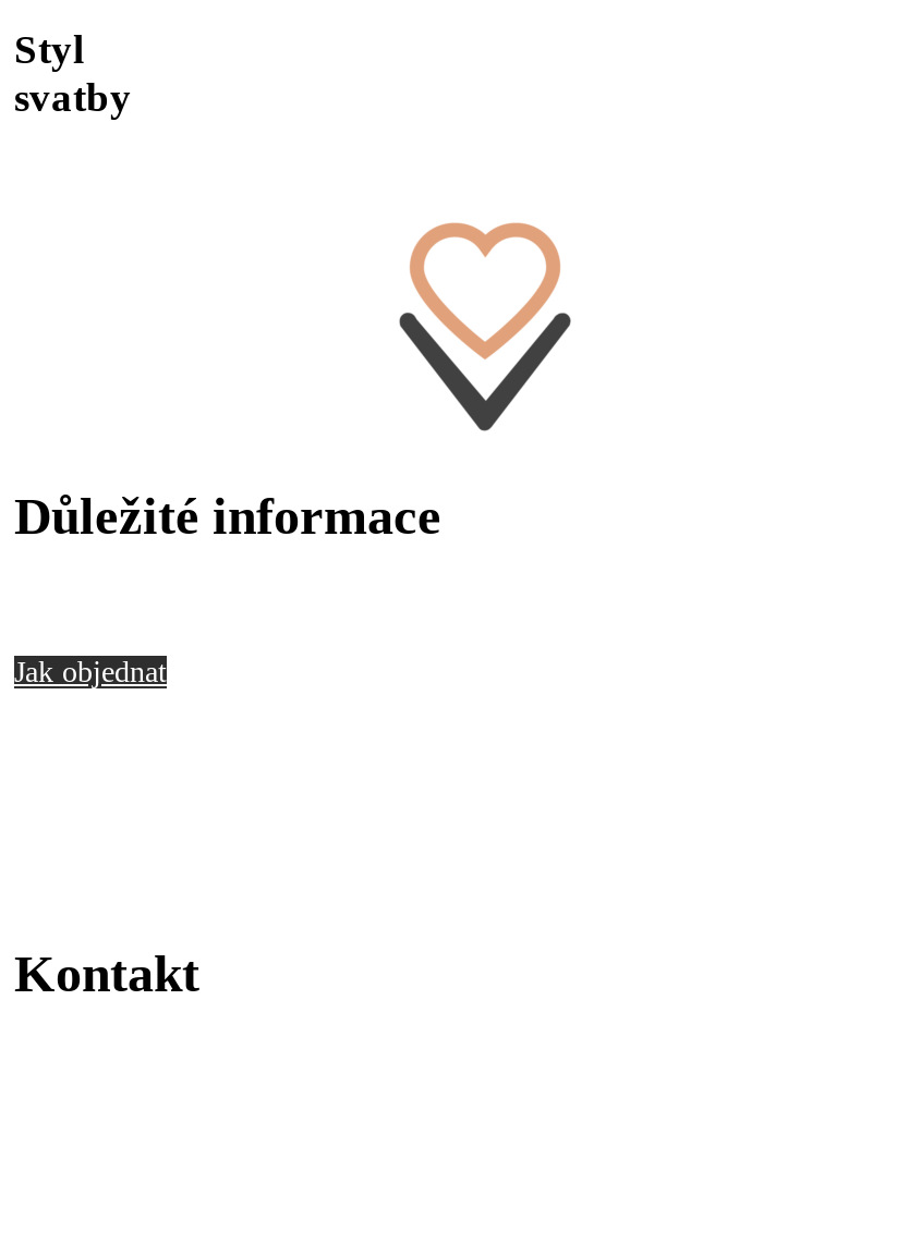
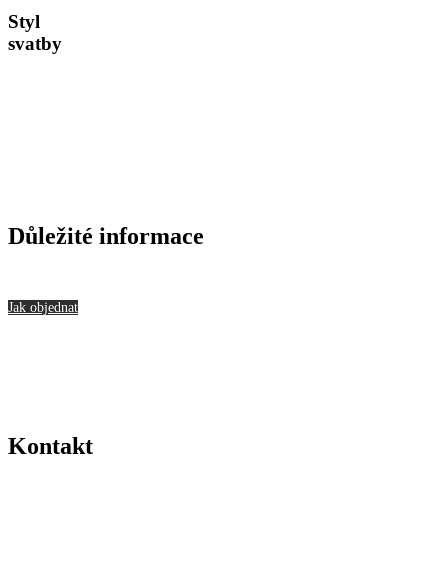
[398,220,572,434] [image] -> none

